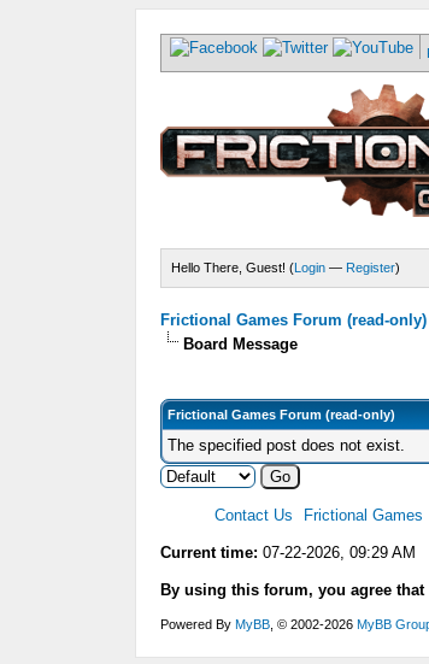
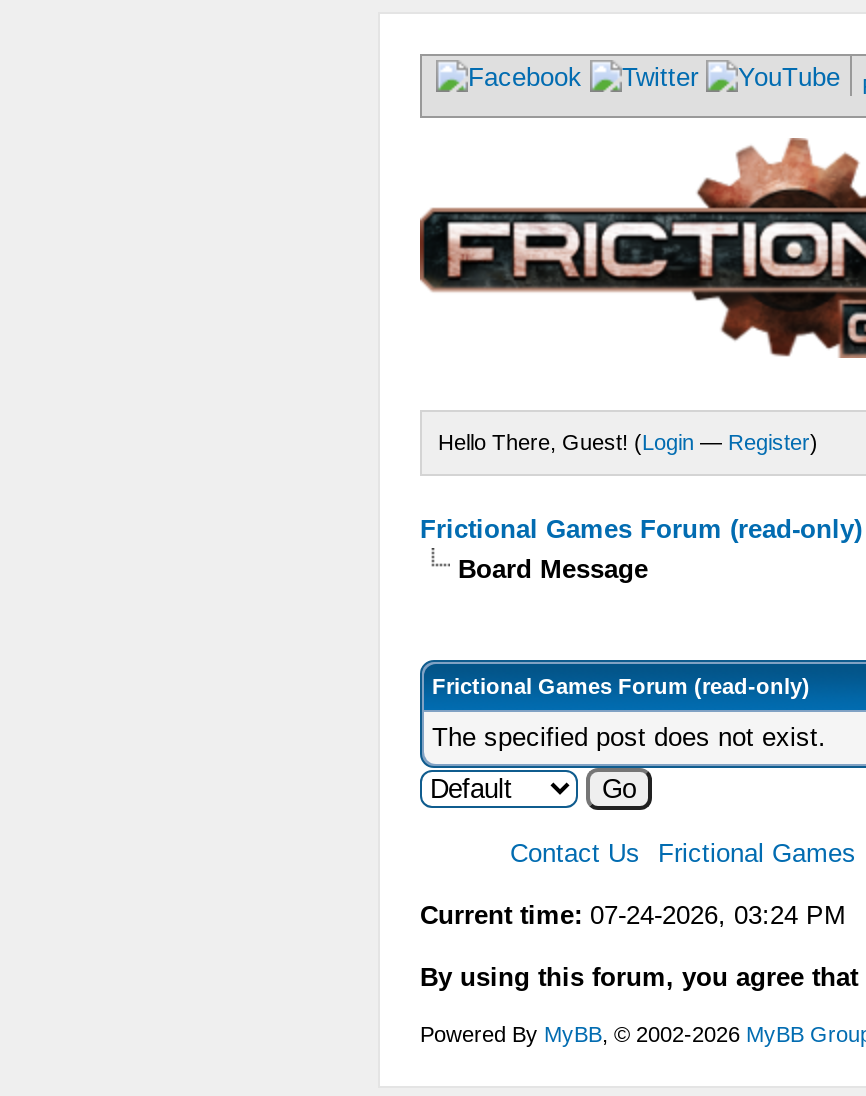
[160,543,416,562] Current time: 07-22-2026, 09:29 AM -> [420,900,846,930] Current time: 07-24-2026, 03:24 PM

